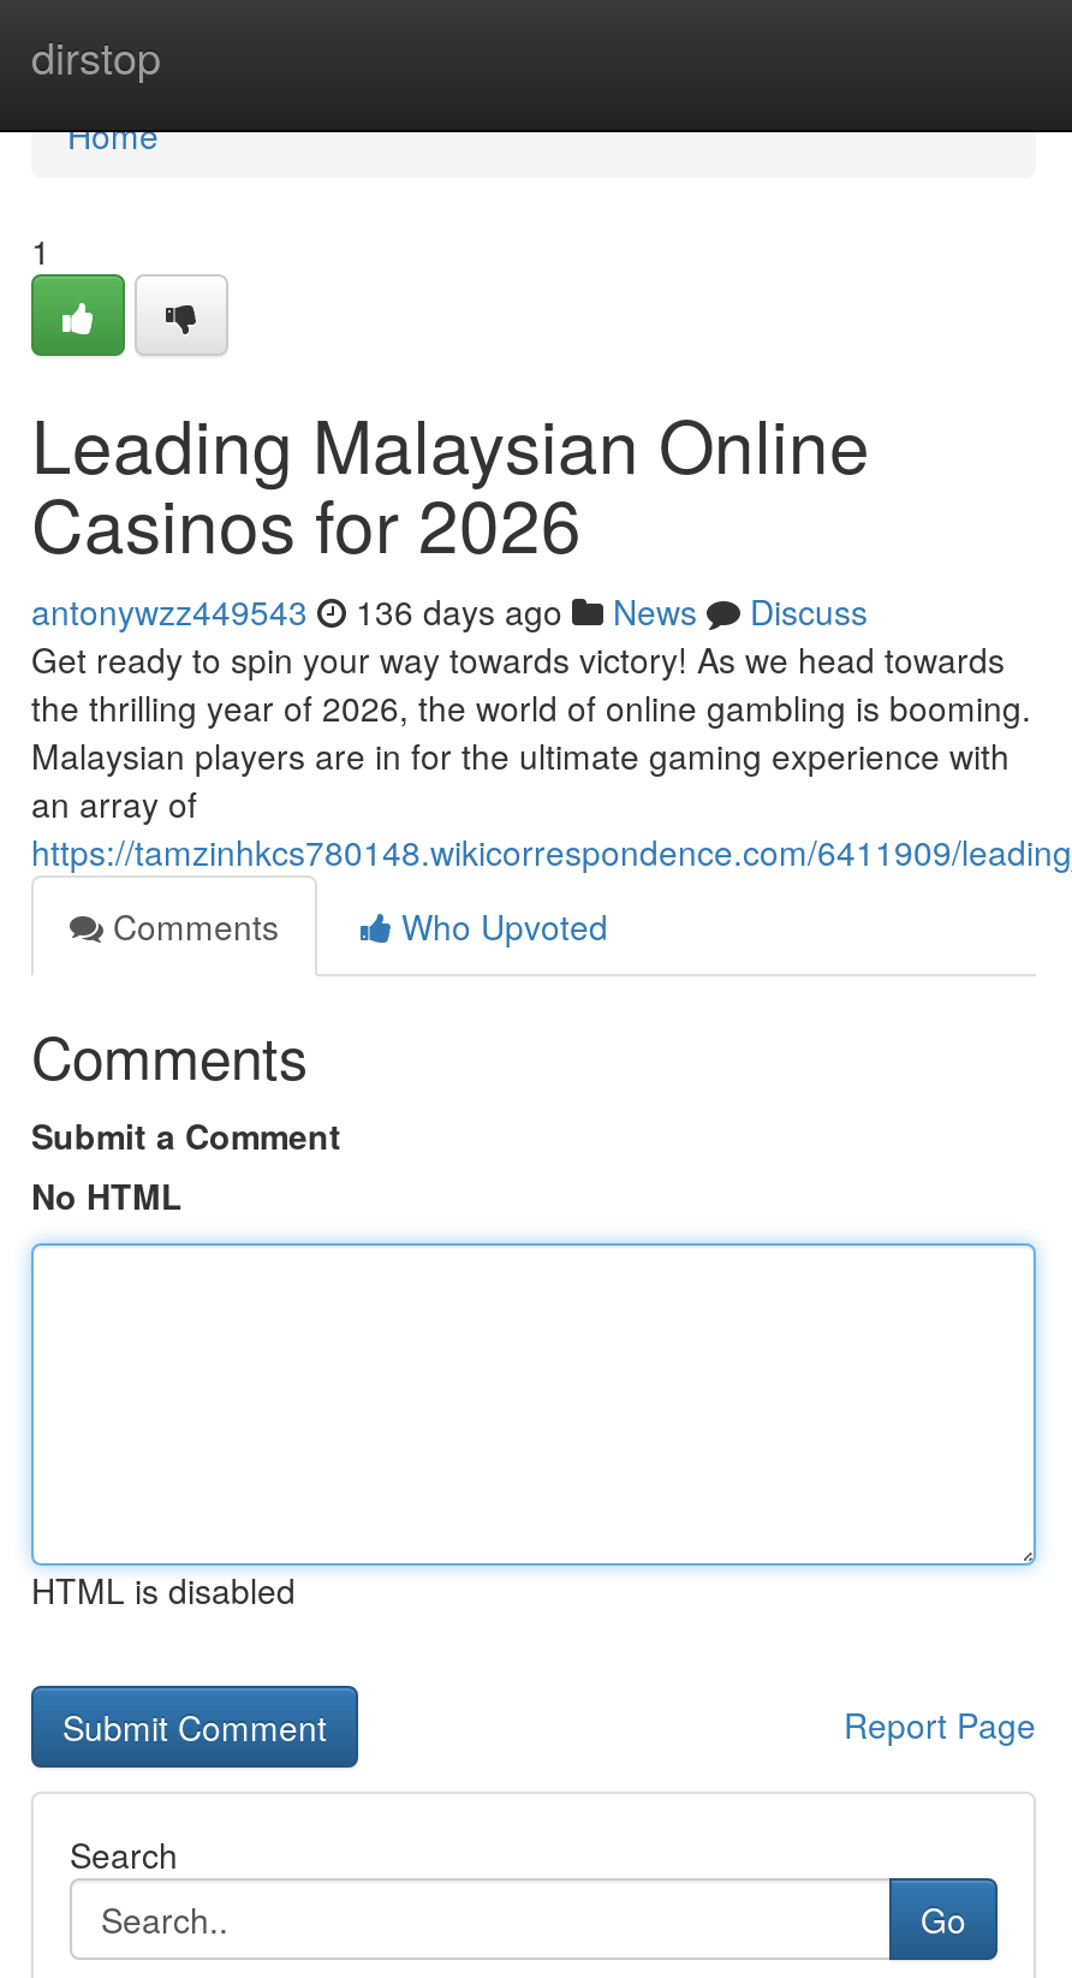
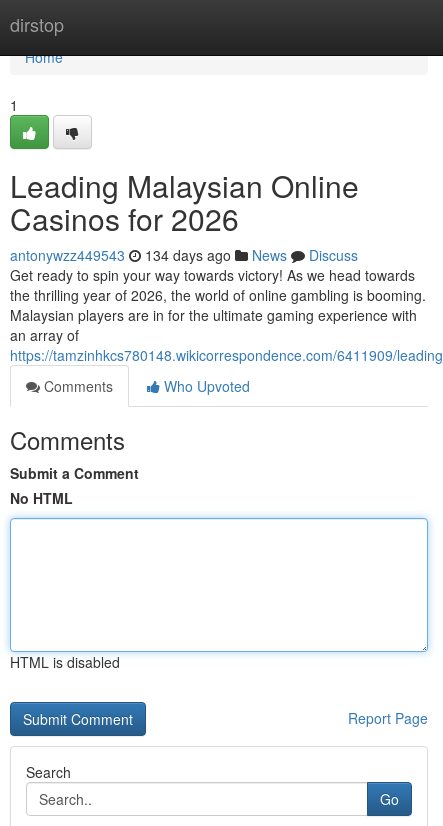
[31,587,868,635] antonywzz449543 136 days ago News Discuss -> [10,245,358,265] antonywzz449543 134 days ago News Discuss

